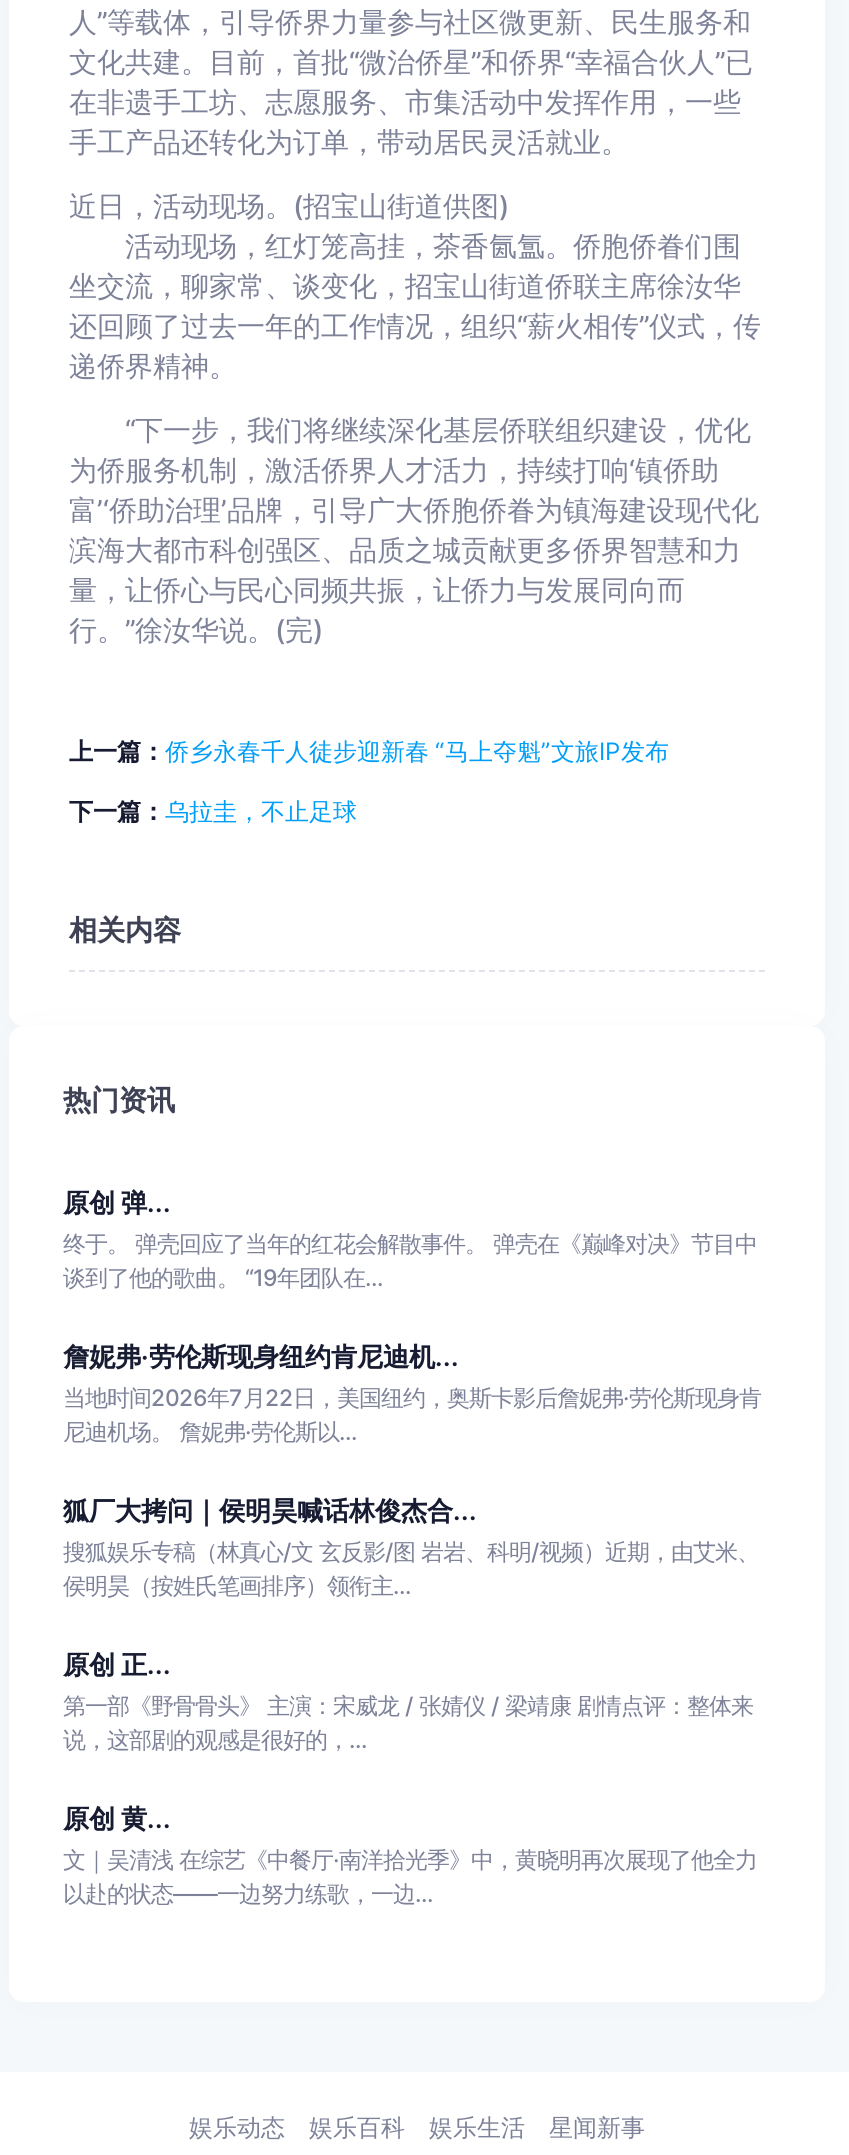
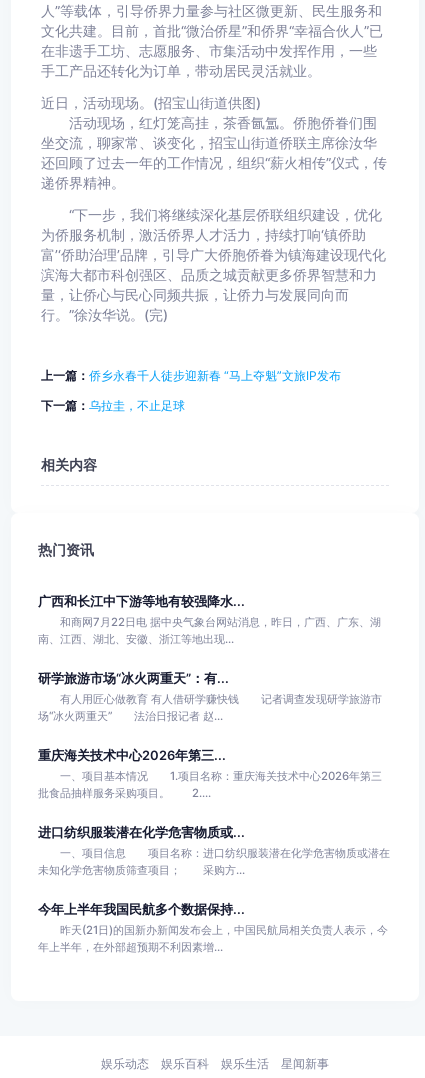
[63,1188,757,1292] 原创 弹... | 终于。 弹壳回应了当年的红花会解散事件。 弹壳在《巅峰对决》节目中 | 谈到了他的歌曲。 “19年团队在... -> [38,594,381,646] 广西和长江中下游等地有较强降水... | 和商网7月22日电 据中央气象台网站消息，昨日，广西、广东、湖 | 南、江西、湖北、安徽、浙江等地出现...
[63,1342,761,1446] 詹妮弗·劳伦斯现身纽约肯尼迪机... | 当地时间2026年7月22日，美国纽约，奥斯卡影后詹妮弗·劳伦斯现身肯 | 尼迪机场。 詹妮弗·劳伦斯以... -> [38,671,382,723] 研学旅游市场“冰火两重天”：有... | 有人用匠心做教育 有人借研学赚快钱 记者调查发现研学旅游市 | 场“冰火两重天” 法治日报记者 赵...
[63,1496,759,1600] 狐厂大拷问｜侯明昊喊话林俊杰合... | 搜狐娱乐专稿（林真心/文 玄反影/图 岩岩、科明/视频）近期，由艾米、 | 侯明昊（按姓氏笔画排序）领衔主... -> [38,748,382,800] 重庆海关技术中心2026年第三... | 一、项目基本情况 1.项目名称：重庆海关技术中心2026年第三 | 批食品抽样服务采购项目。 2....
[63,1650,753,1754] 原创 正... | 第一部《野骨骨头》 主演：宋威龙 / 张婧仪 / 梁靖康 剧情点评：整体来 | 说，这部剧的观感是很好的，... -> [38,825,390,877] 进口纺织服装潜在化学危害物质或... | 一、项目信息 项目名称：进口纺织服装潜在化学危害物质或潜在 | 未知化学危害物质筛查项目； 采购方...
[63,1804,757,1908] 原创 黄... | 文｜吴清浅 在综艺《中餐厅·南洋拾光季》中，黄晓明再次展现了他全力 | 以赴的状态——一边努力练歌，一边... -> [38,902,388,954] 今年上半年我国民航多个数据保持... | 昨天(21日)的国新办新闻发布会上，中国民航局相关负责人表示，今 | 年上半年，在外部超预期不利因素增...

